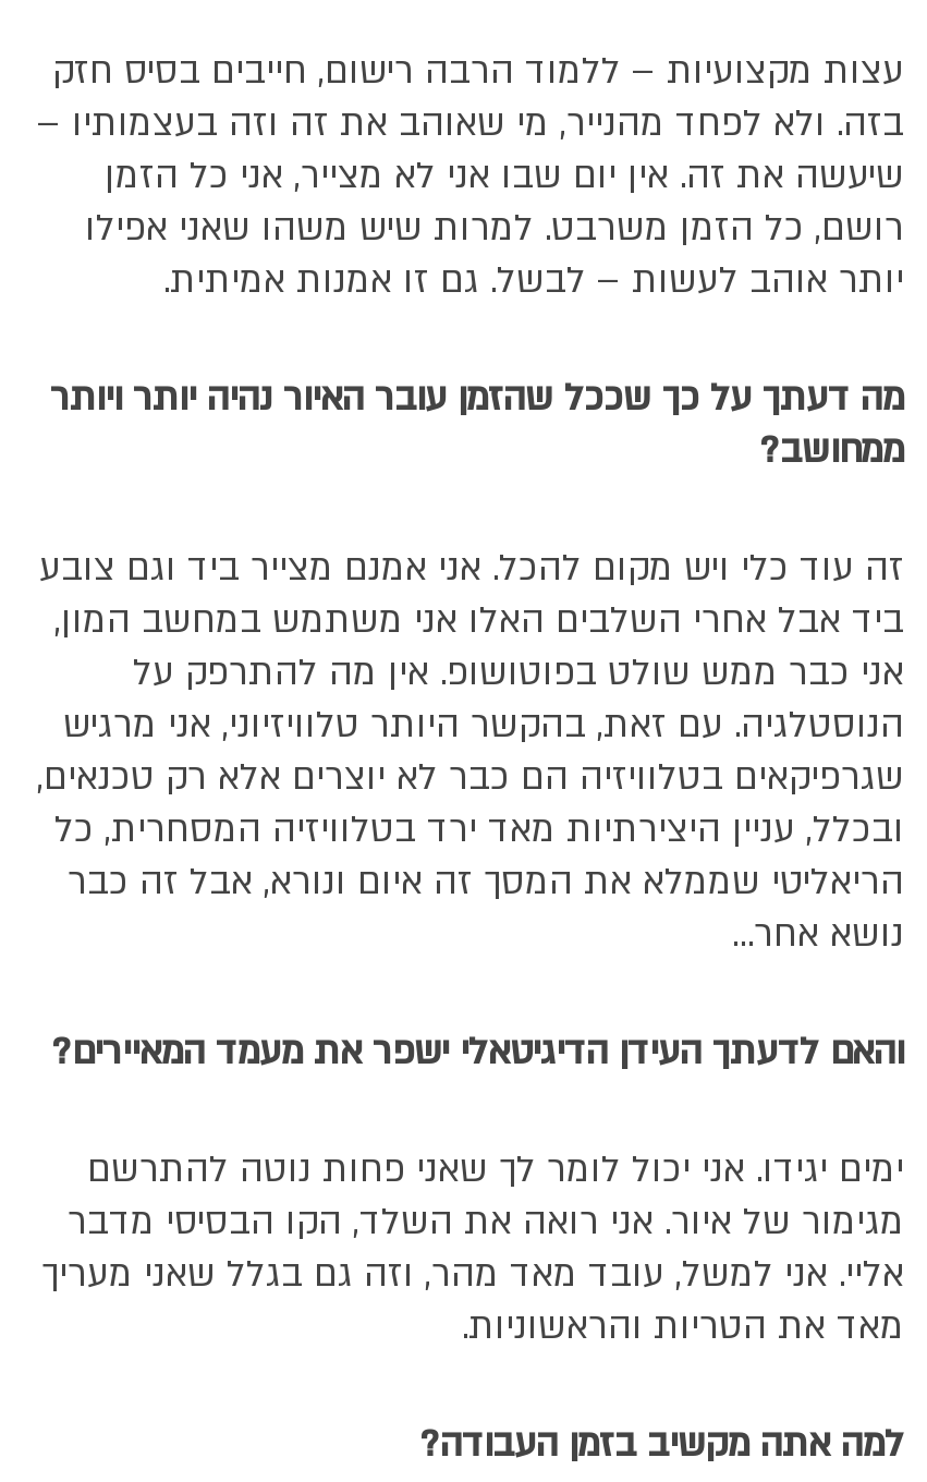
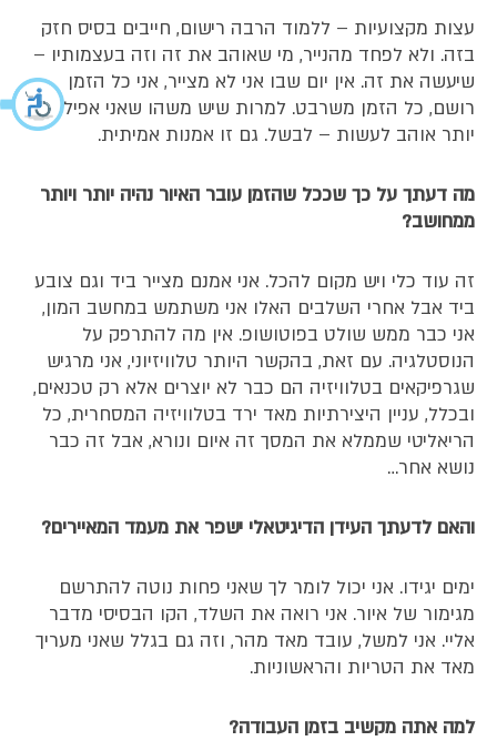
none -> [3,77,62,132] [image]

